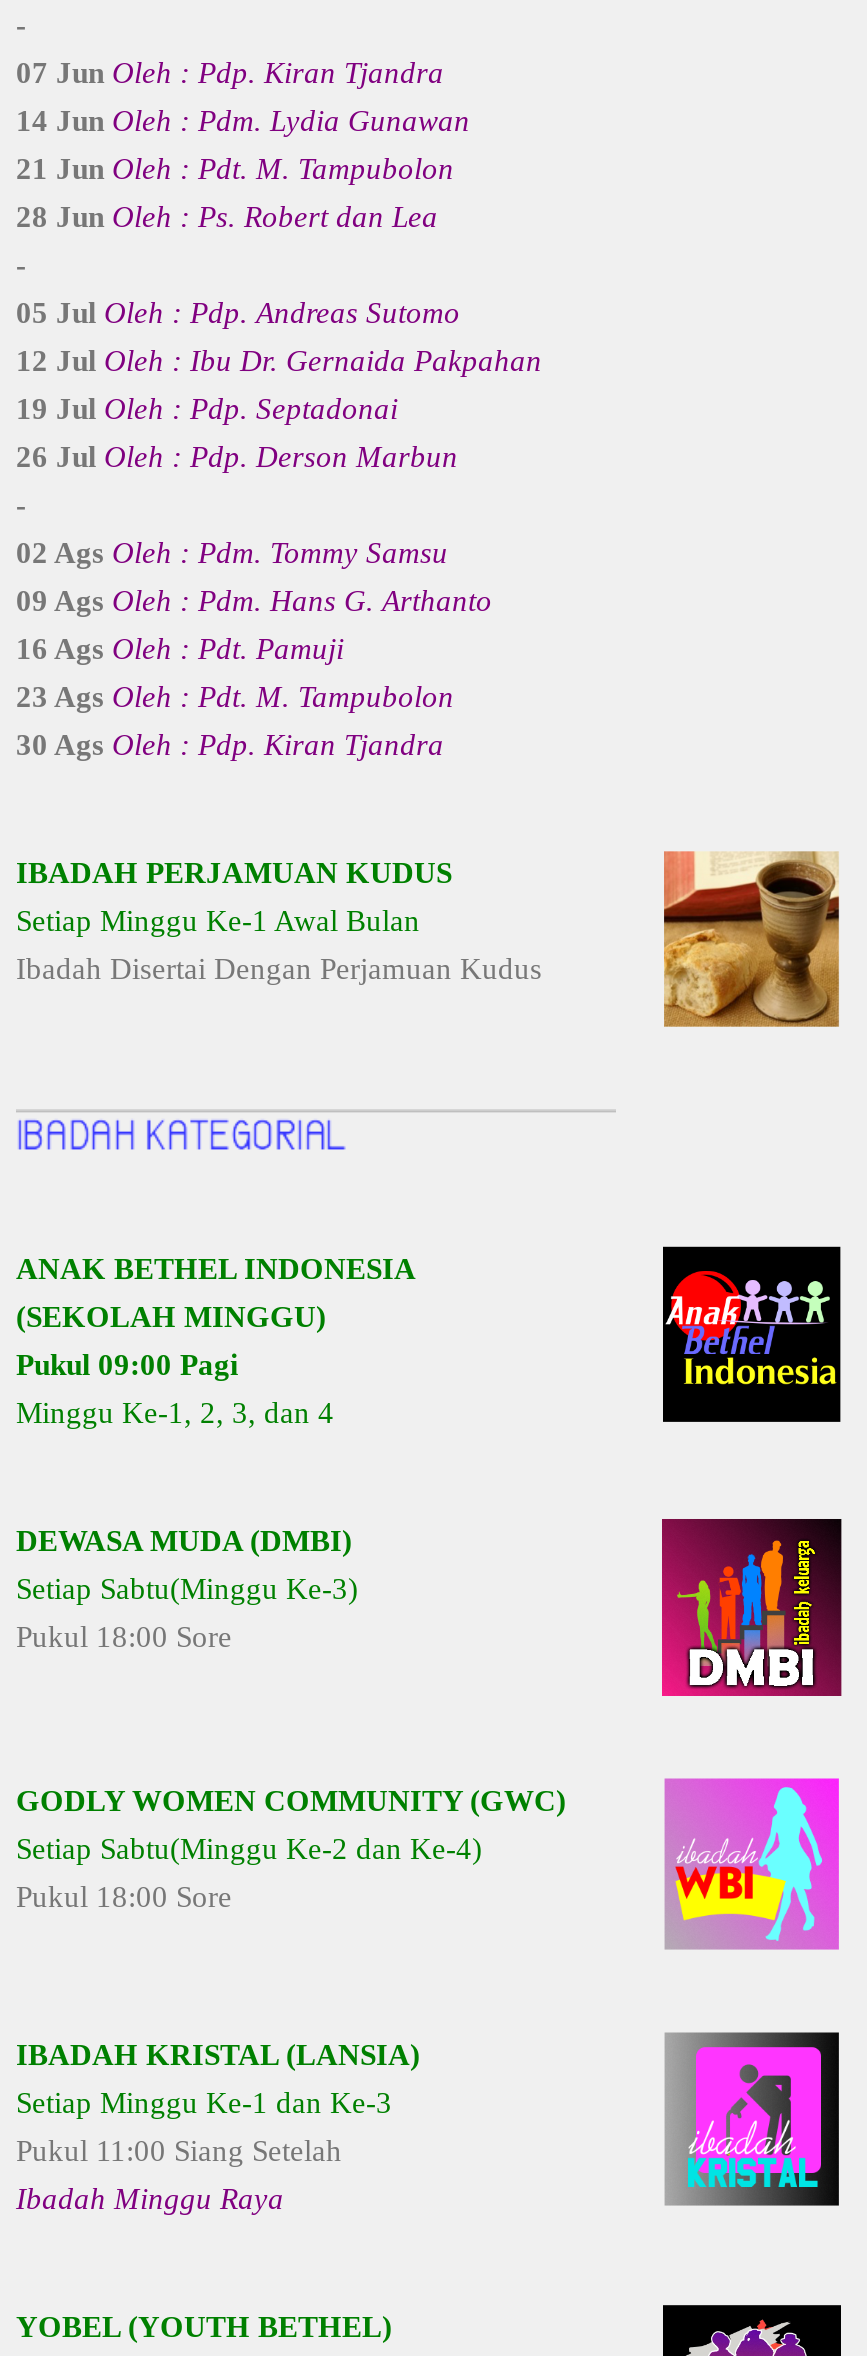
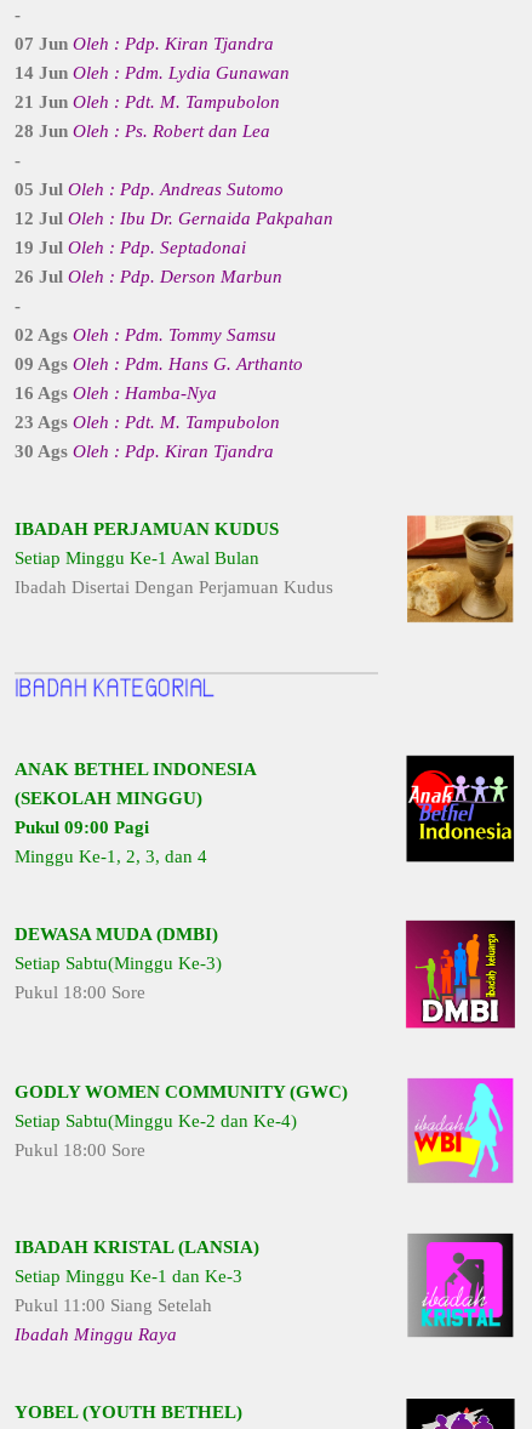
[16,632,344,664] 16 Ags Oleh : Pdt. Pamuji -> [15,383,217,403] 16 Ags Oleh : Hamba-Nya

